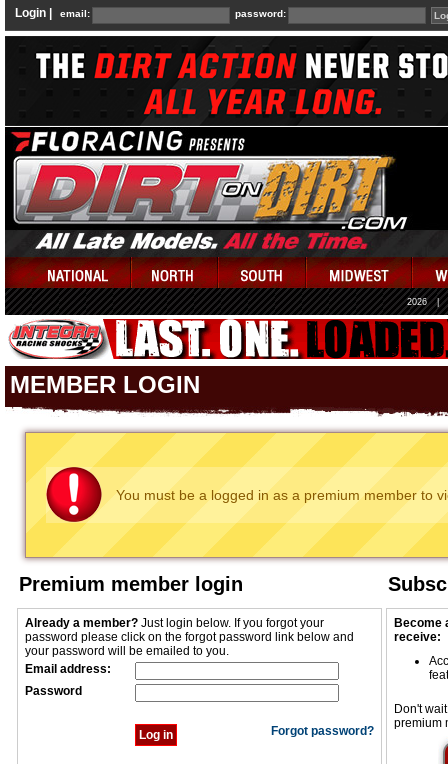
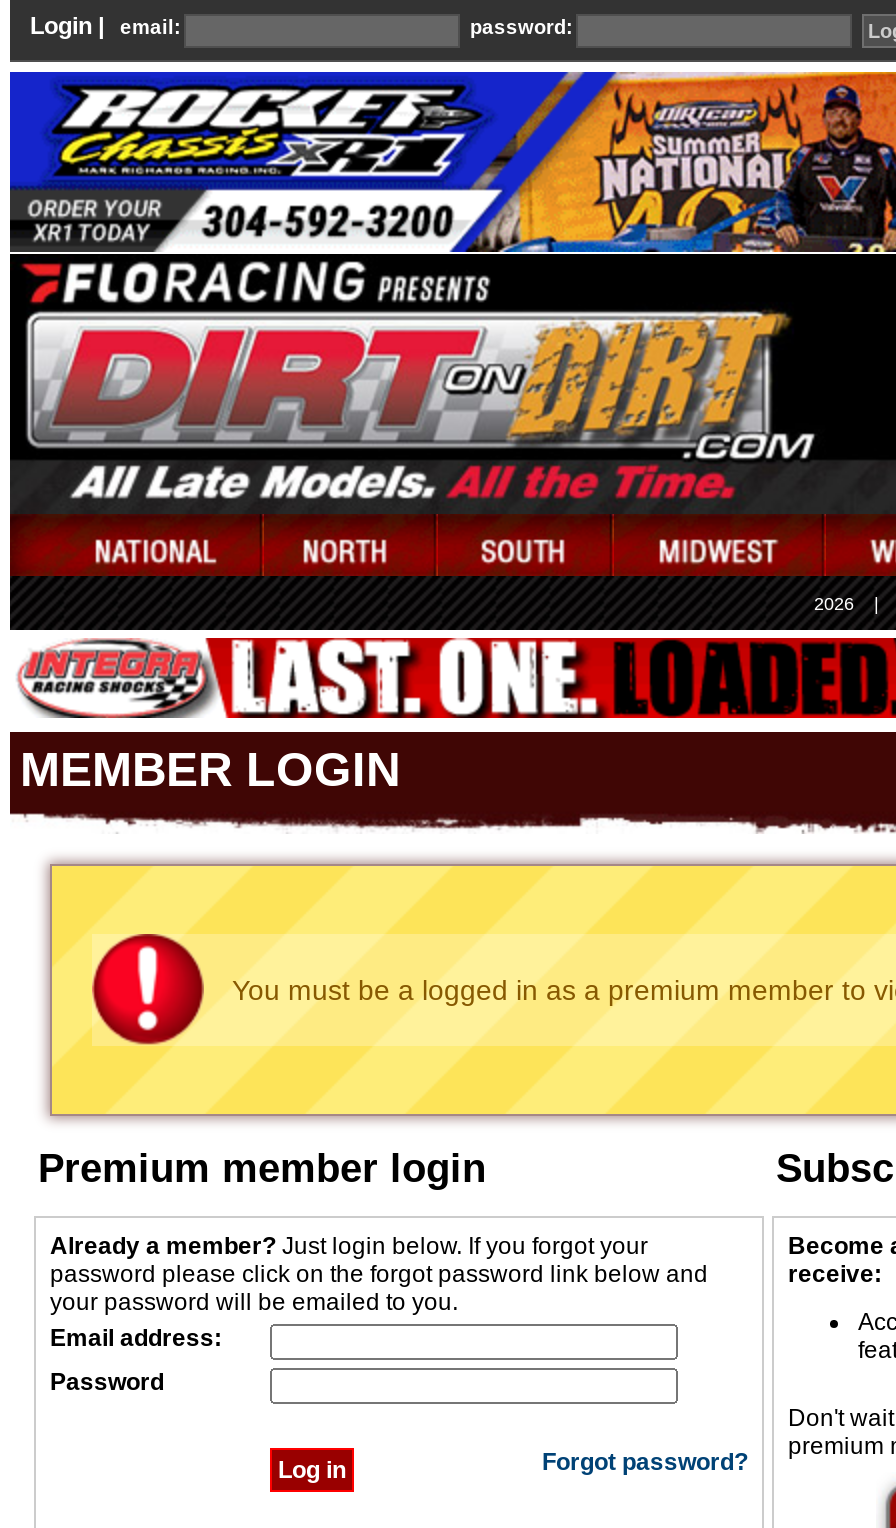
[4,35,445,127] [image] -> [8,70,890,254] [image]

